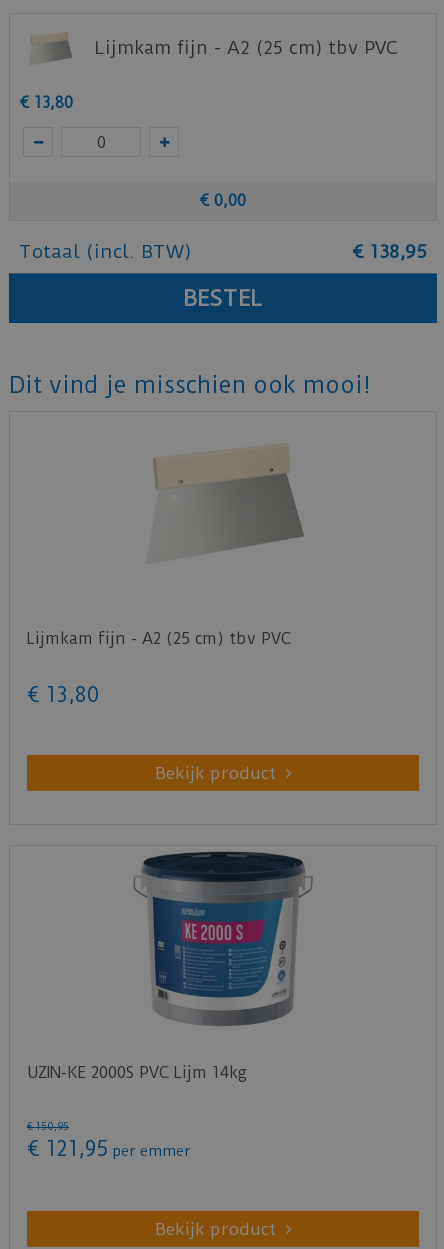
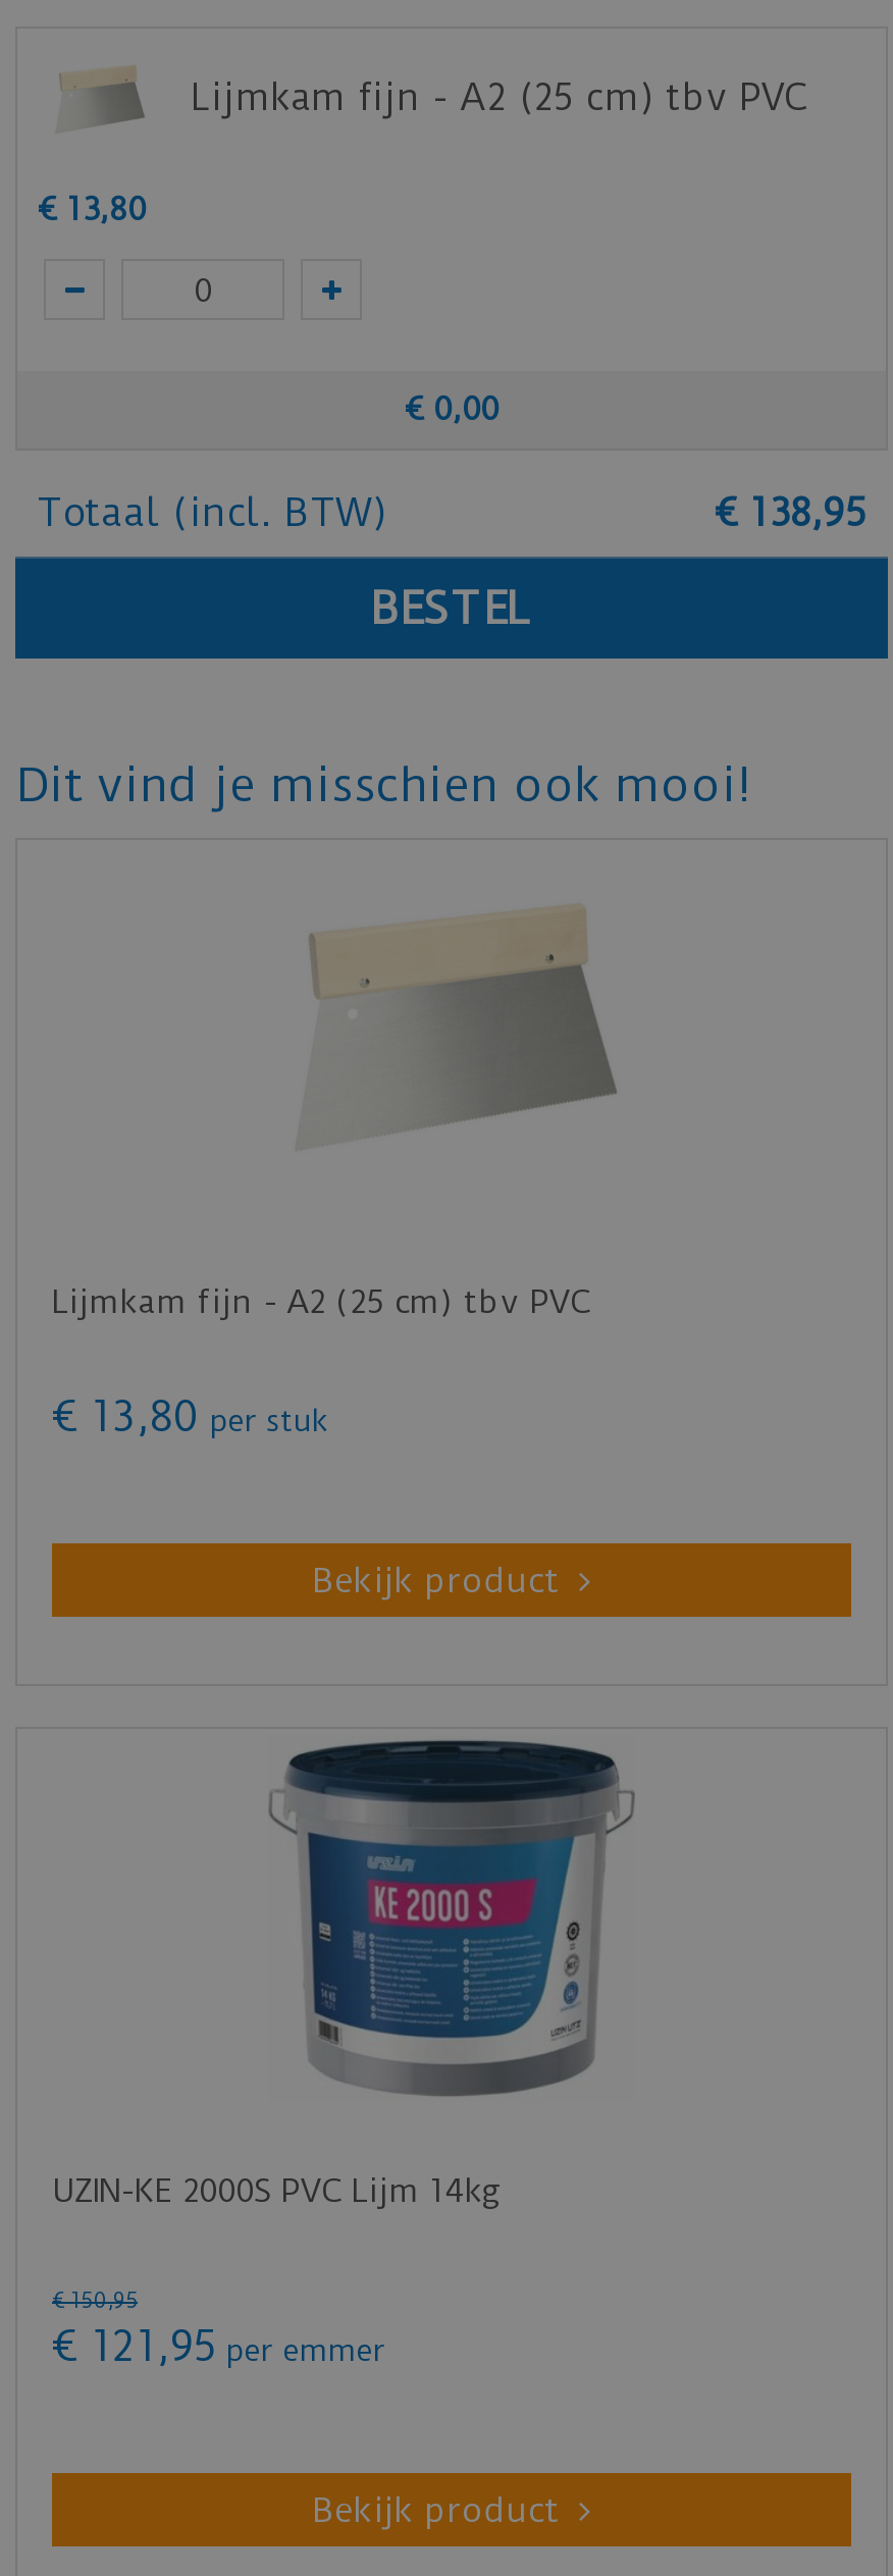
[27,682,100,707] € 13, 80 -> [52,1390,329,1441] € 13, 80 per stuk

